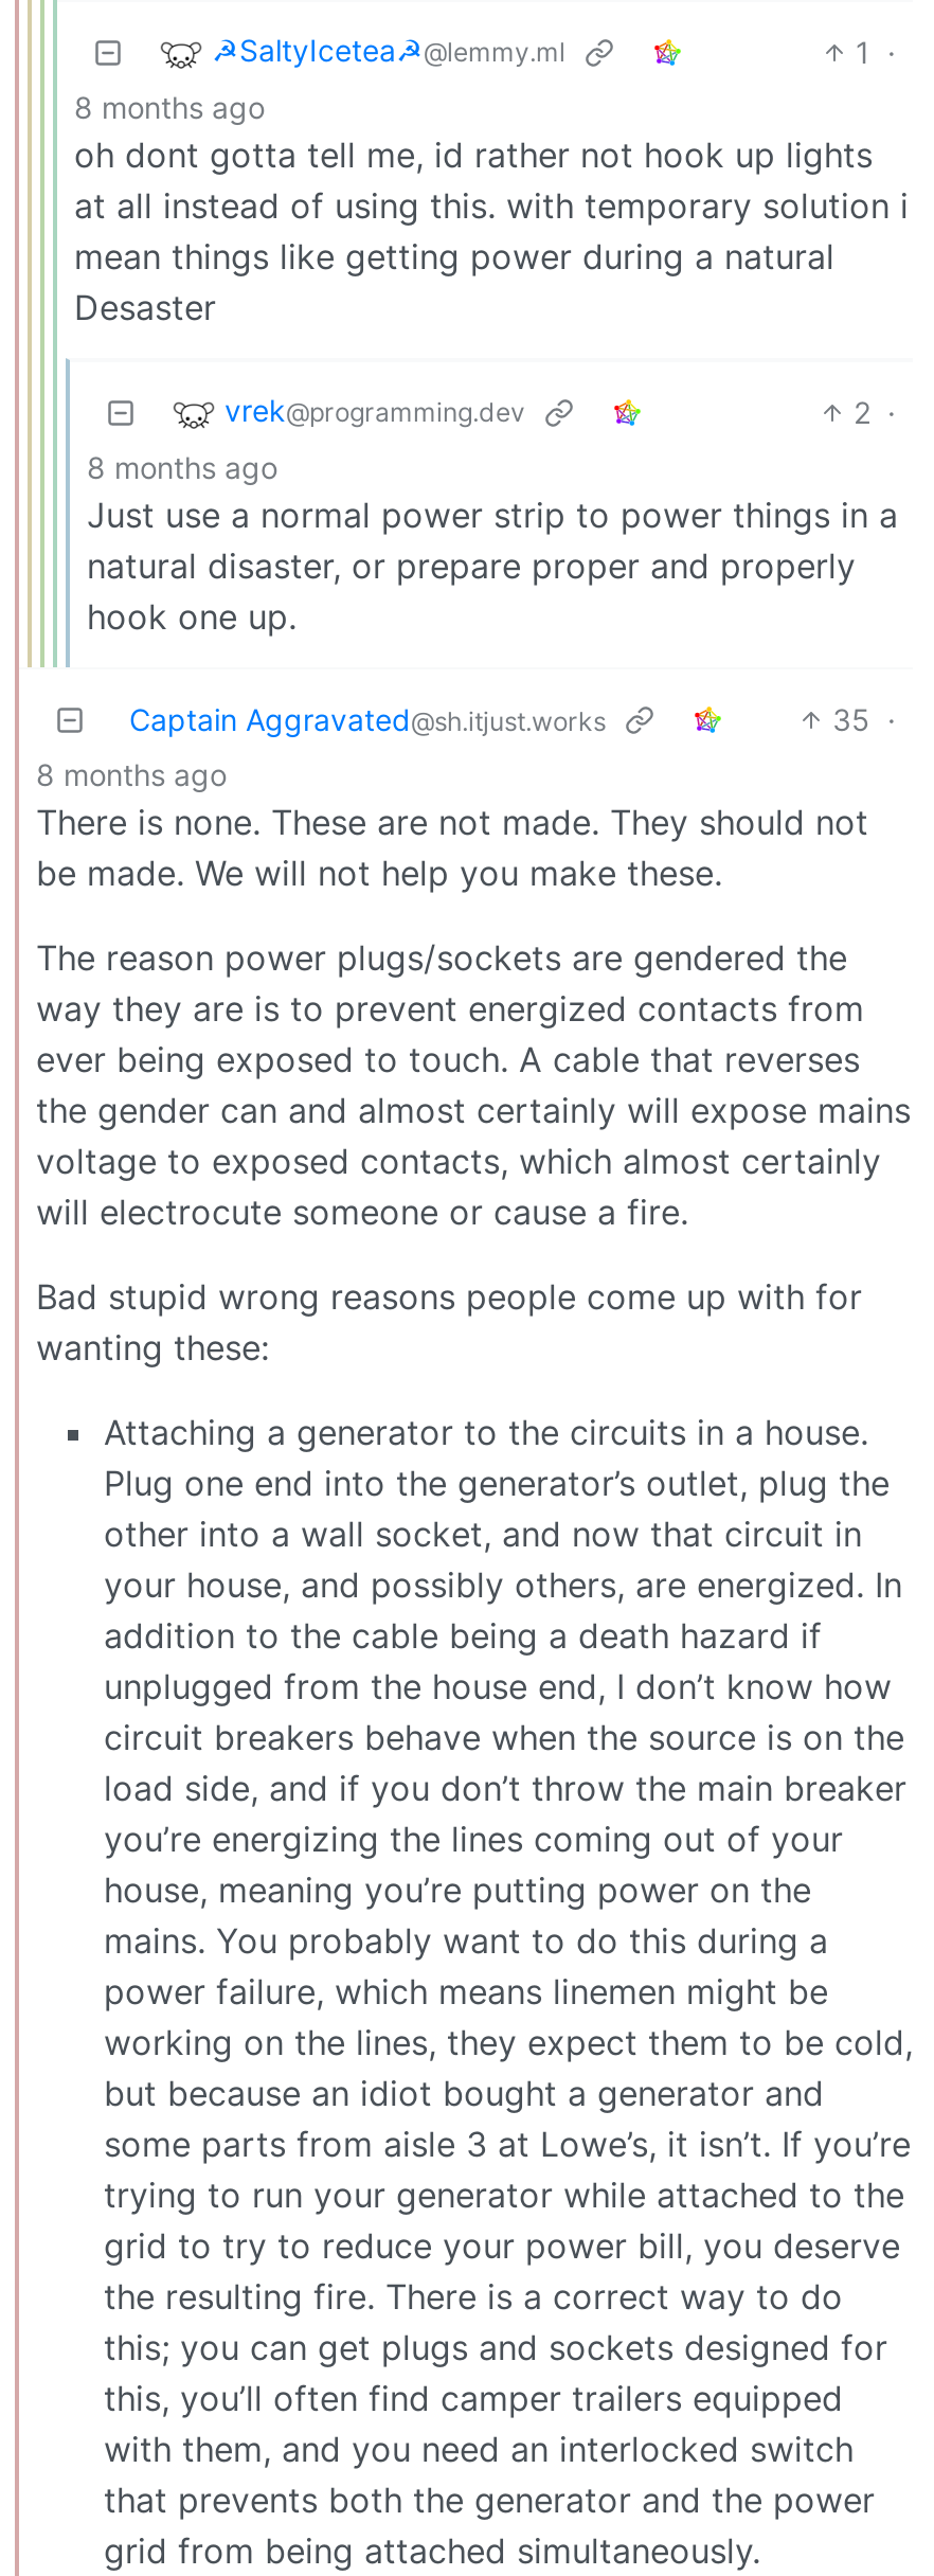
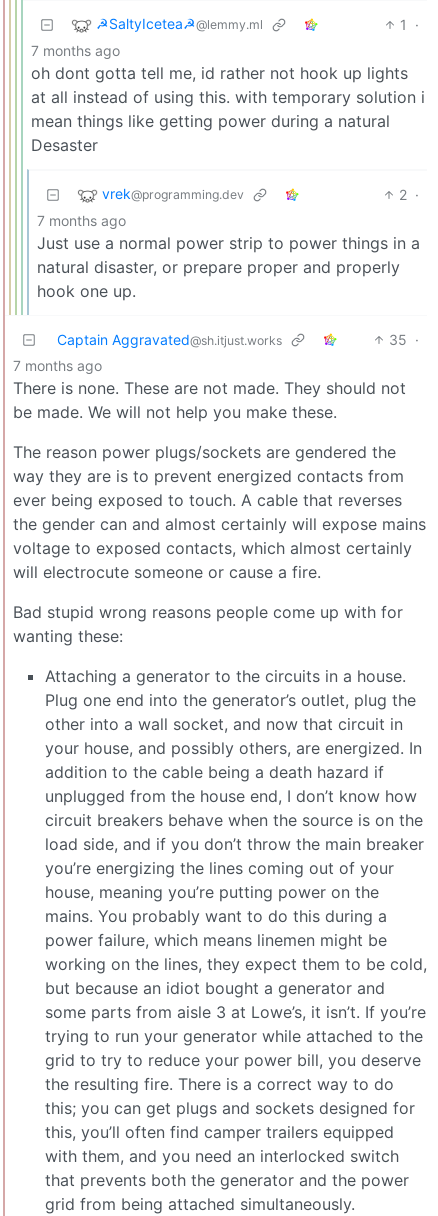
[74,89,265,125] 8 months ago -> [31,42,120,59] 7 months ago
[87,449,277,485] 8 months ago -> [37,212,126,229] 7 months ago
[36,756,227,792] 8 months ago -> [13,357,102,374] 7 months ago

